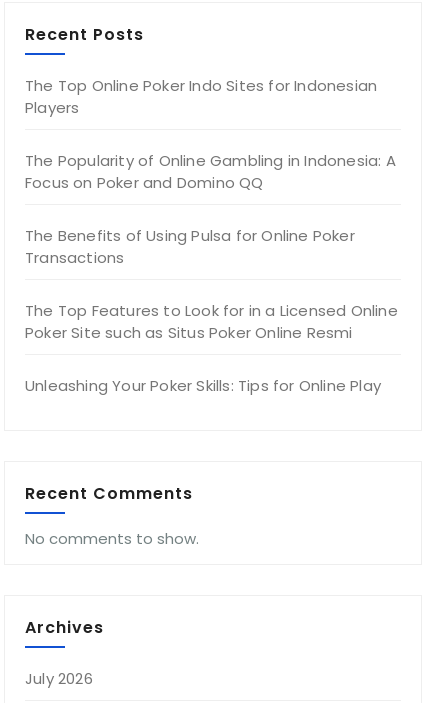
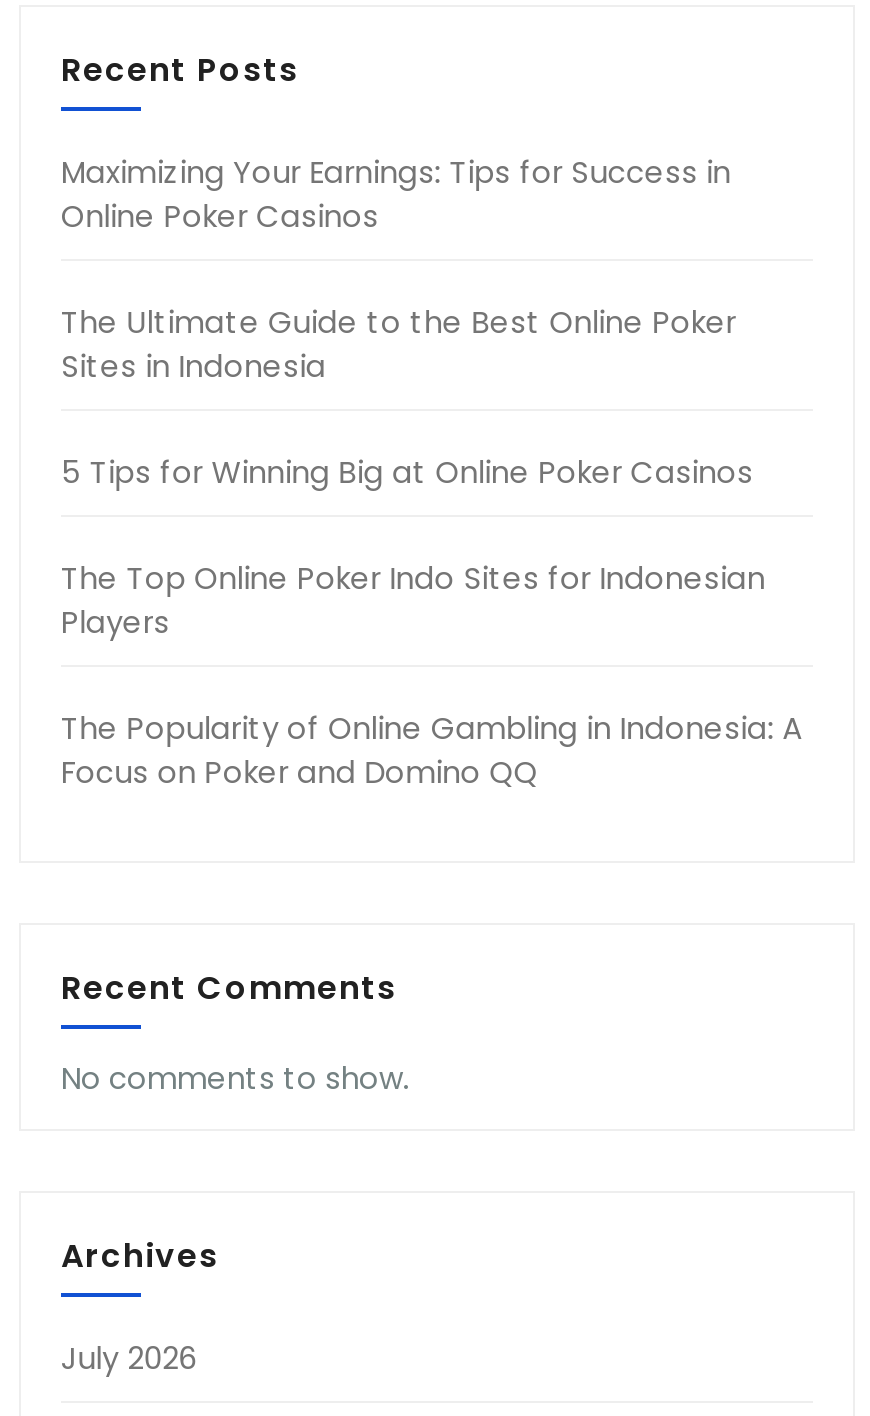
none -> [61,151,753,493] Maximizing Your Earnings: Tips for Success in | Online Poker Casinos | The Ultimate Guide to the Best Online Poker | Sites in Indonesia | 5 Tips for Winning Big at Online Poker Casinos
moved [25,75,396,193] -> [61,557,803,793]: The Top Online Poker Indo Sites for Indonesian | Players | The Popularity of Online Gambling in Indonesia: A | Focus on Poker and Domino QQ
[25,225,398,396] The Benefits of Using Pulsa for Online Poker | Transactions | The Top Features to Look for in a Licensed Online | Poker Site such as Situs Poker Online Resmi | Unleashing Your Poker Skills: Tips for Online Play -> none

